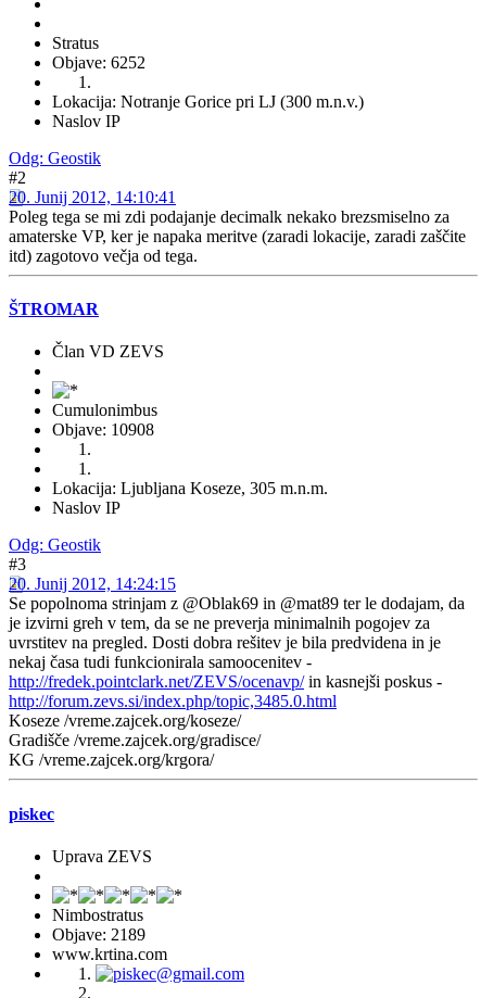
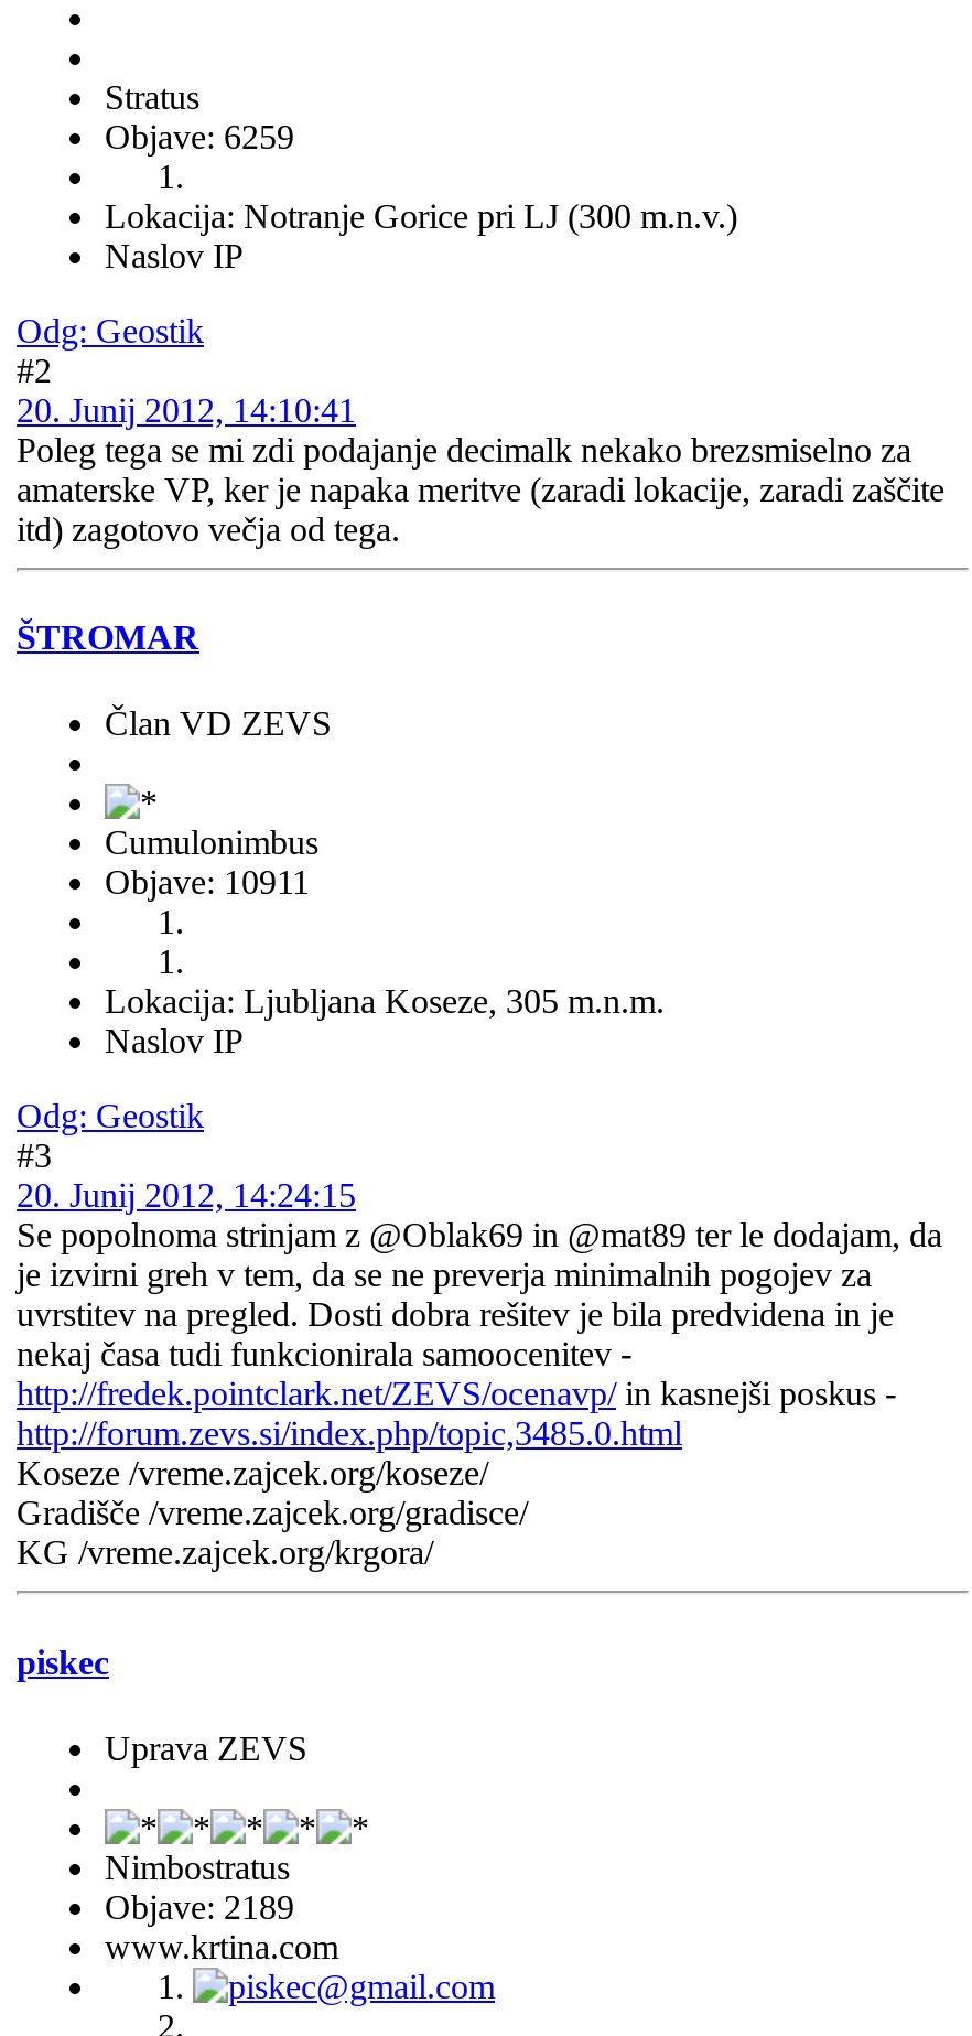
[52,53,145,71] Objave: 6252 -> [105,117,294,155] Objave: 6259
[52,420,154,439] Objave: 10908 -> [105,864,310,901] Objave: 10911

